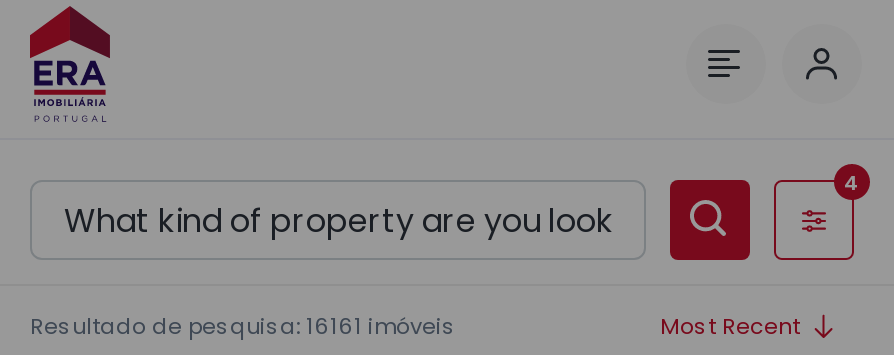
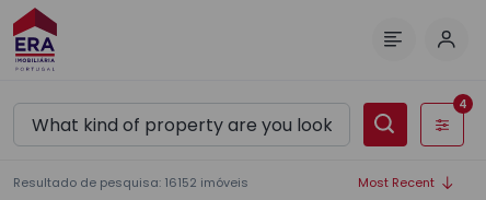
[30,310,456,342] Resultado de pesquisa 16161 imóveis -> [13,174,248,191] Resultado de pesquisa 16152 imóveis

